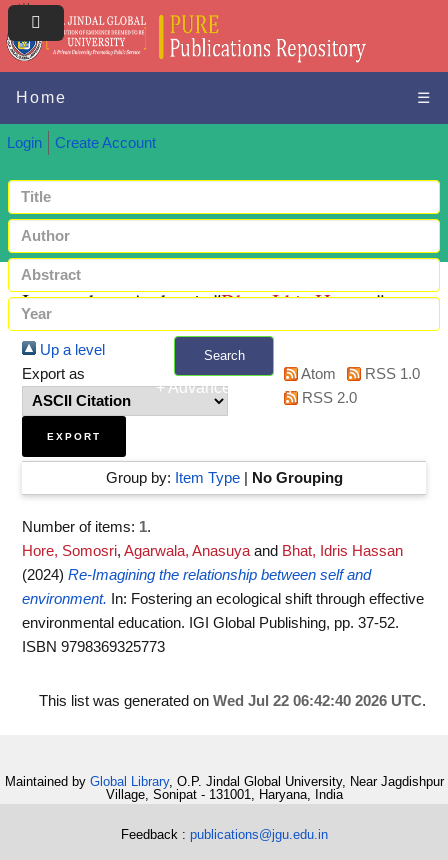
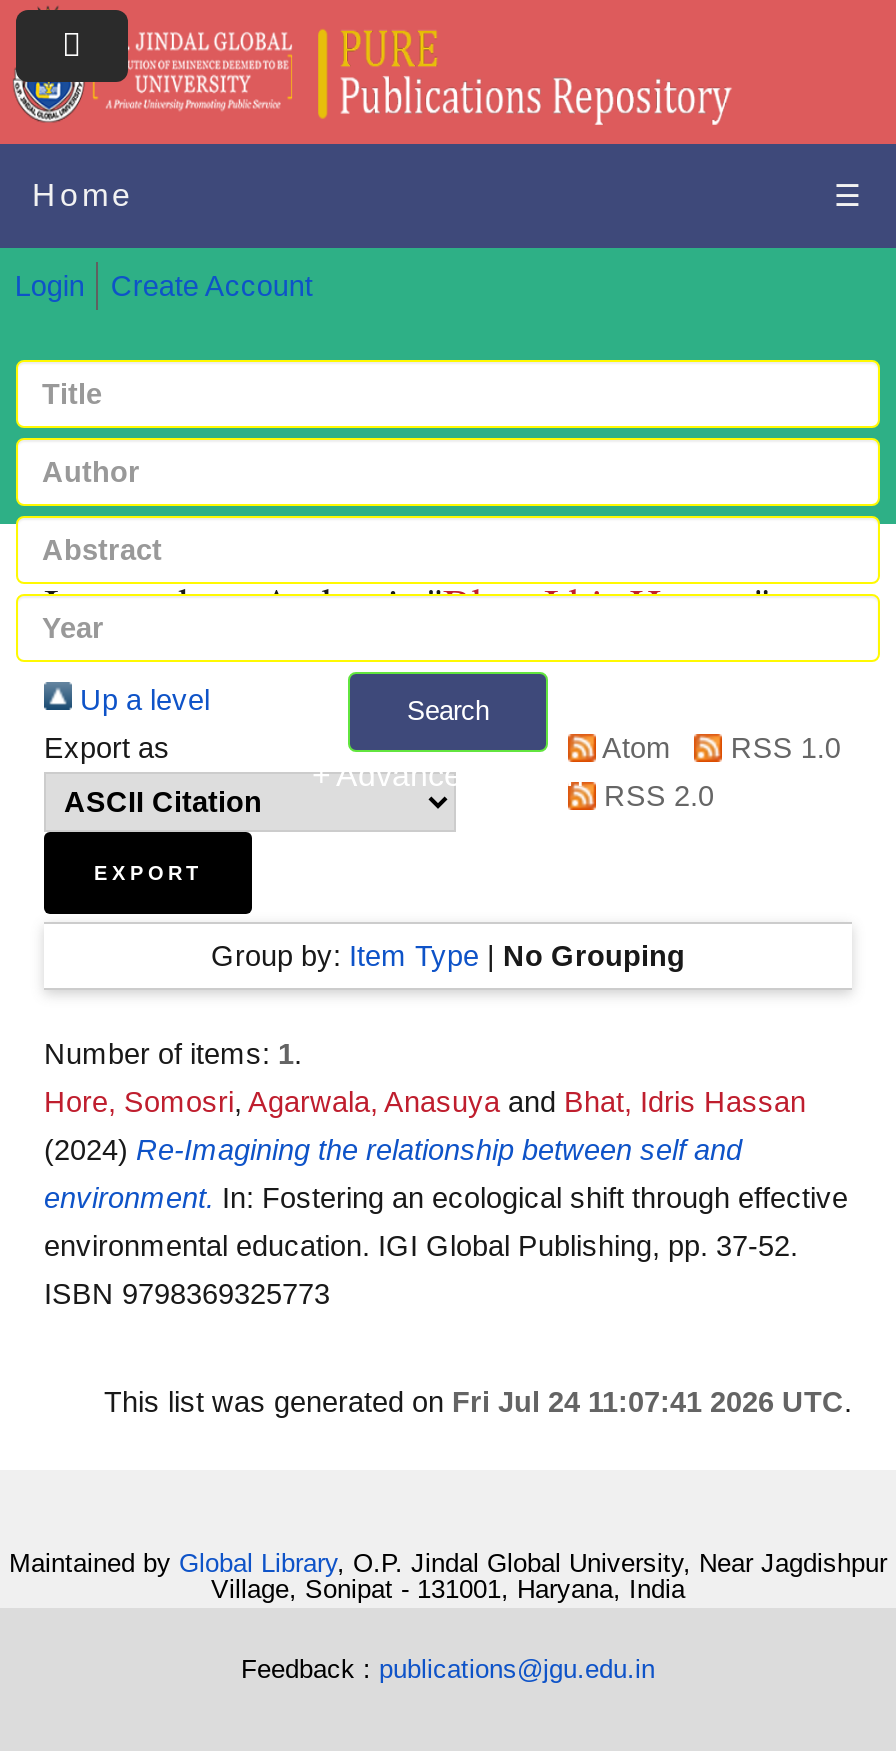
[39,693,426,709] This list was generated on Wed Jul 22 06:42:40 2026 UTC. -> [104,1386,852,1418] This list was generated on Fri Jul 24 11:07:41 2026 UTC.

